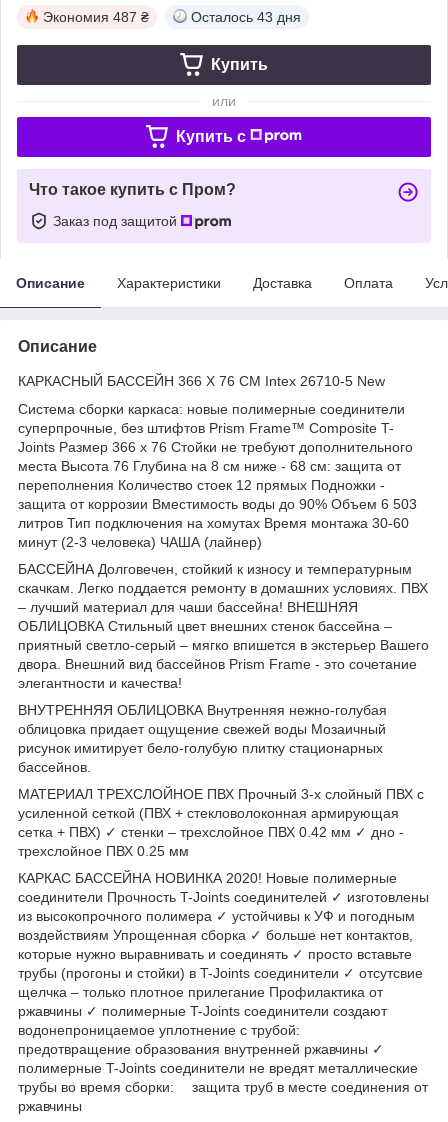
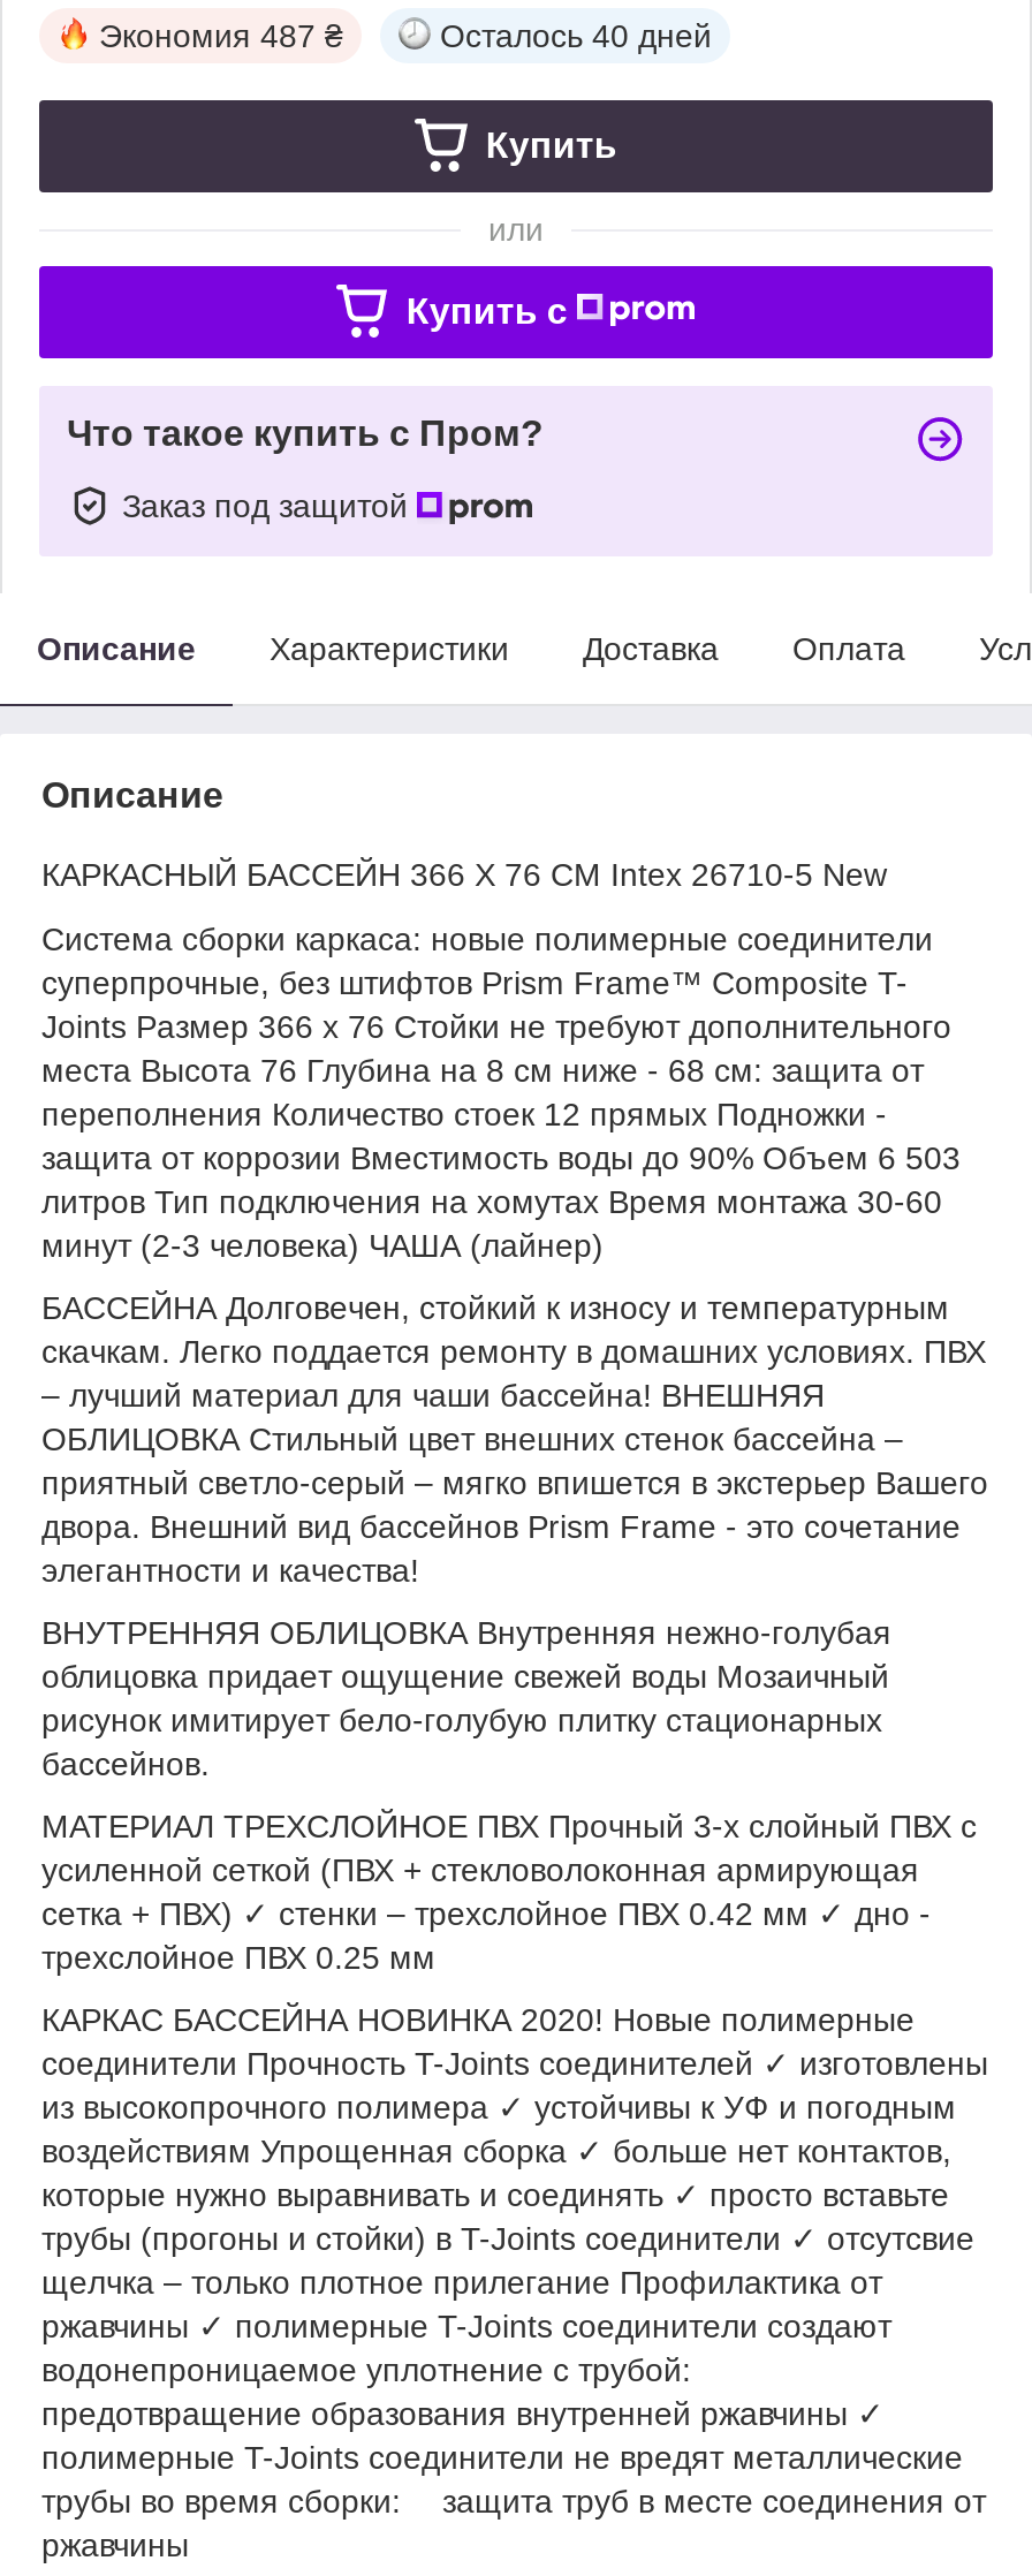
[191,9,301,25] Осталось 43 дня -> [440,17,712,54] Осталось 40 дней

